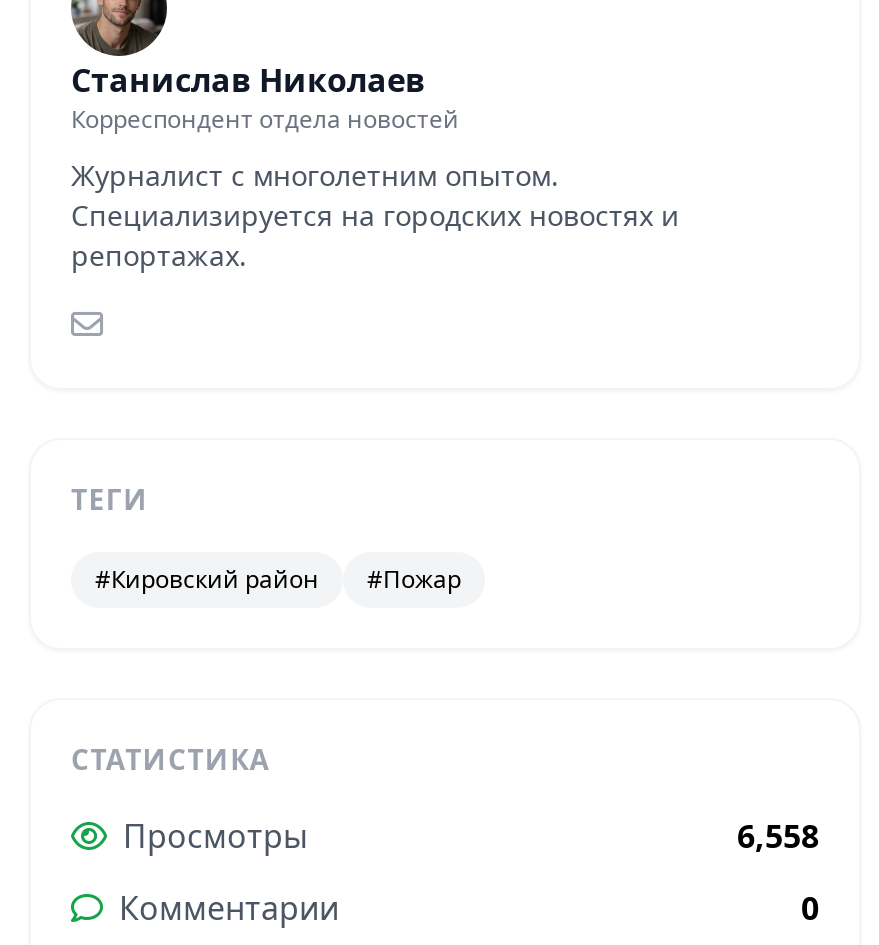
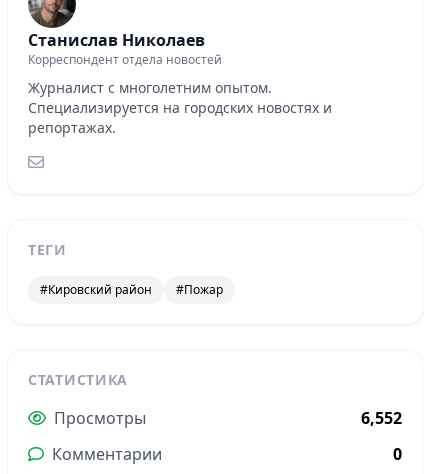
[737,814,819,858] 6,558 -> [361,407,402,429] 6,552

